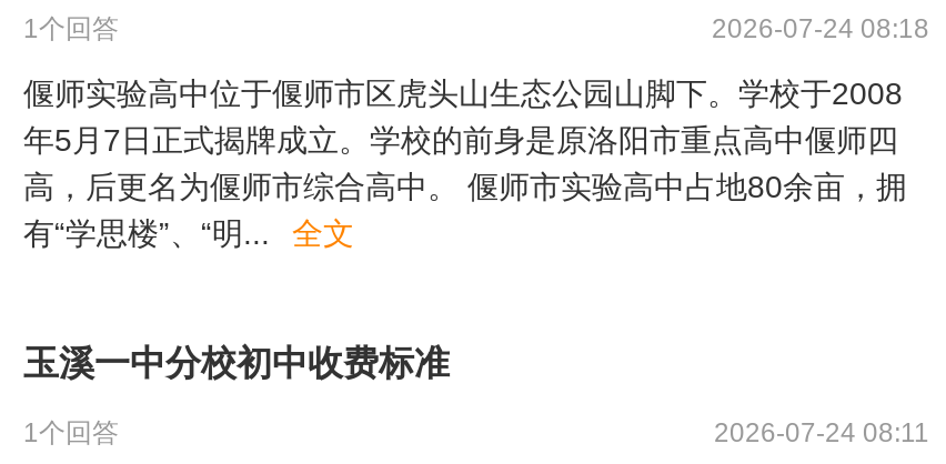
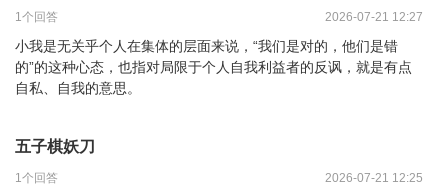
[712,13,929,44] 2026-07-24 08:18 -> [325,10,423,24] 2026-07-21 12:27
[23,75,907,251] 偃师实验高中位于偃师市区虎头山生态公园山脚下。学校于2008 | 年5月7日正式揭牌成立。学校的前身是原洛阳市重点高中偃师四 | 高，后更名为偃师市综合高中。 偃师市实验高中占地80余亩，拥 | 有“学思楼”、“明... | 全文 -> [15,38,412,96] 小我是无关乎个人在集体的层面来说，“我们是对的，他们是错 | 的”的这种心态，也指对局限于个人自我利益者的反讽，就是有点 | 自私、自我的意思。
[23,344,450,382] 玉溪一中分校初中收费标准 -> [15,138,95,155] 五子棋妖刀
[714,417,929,448] 2026-07-24 08:11 -> [325,171,423,185] 2026-07-21 12:25

